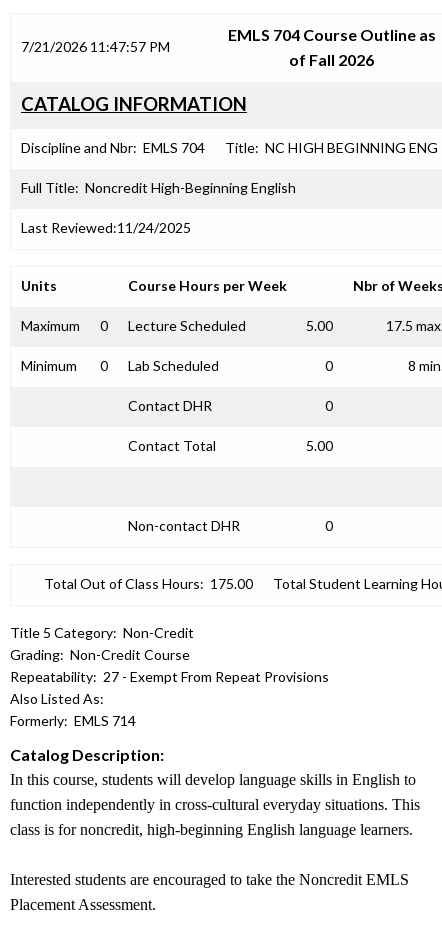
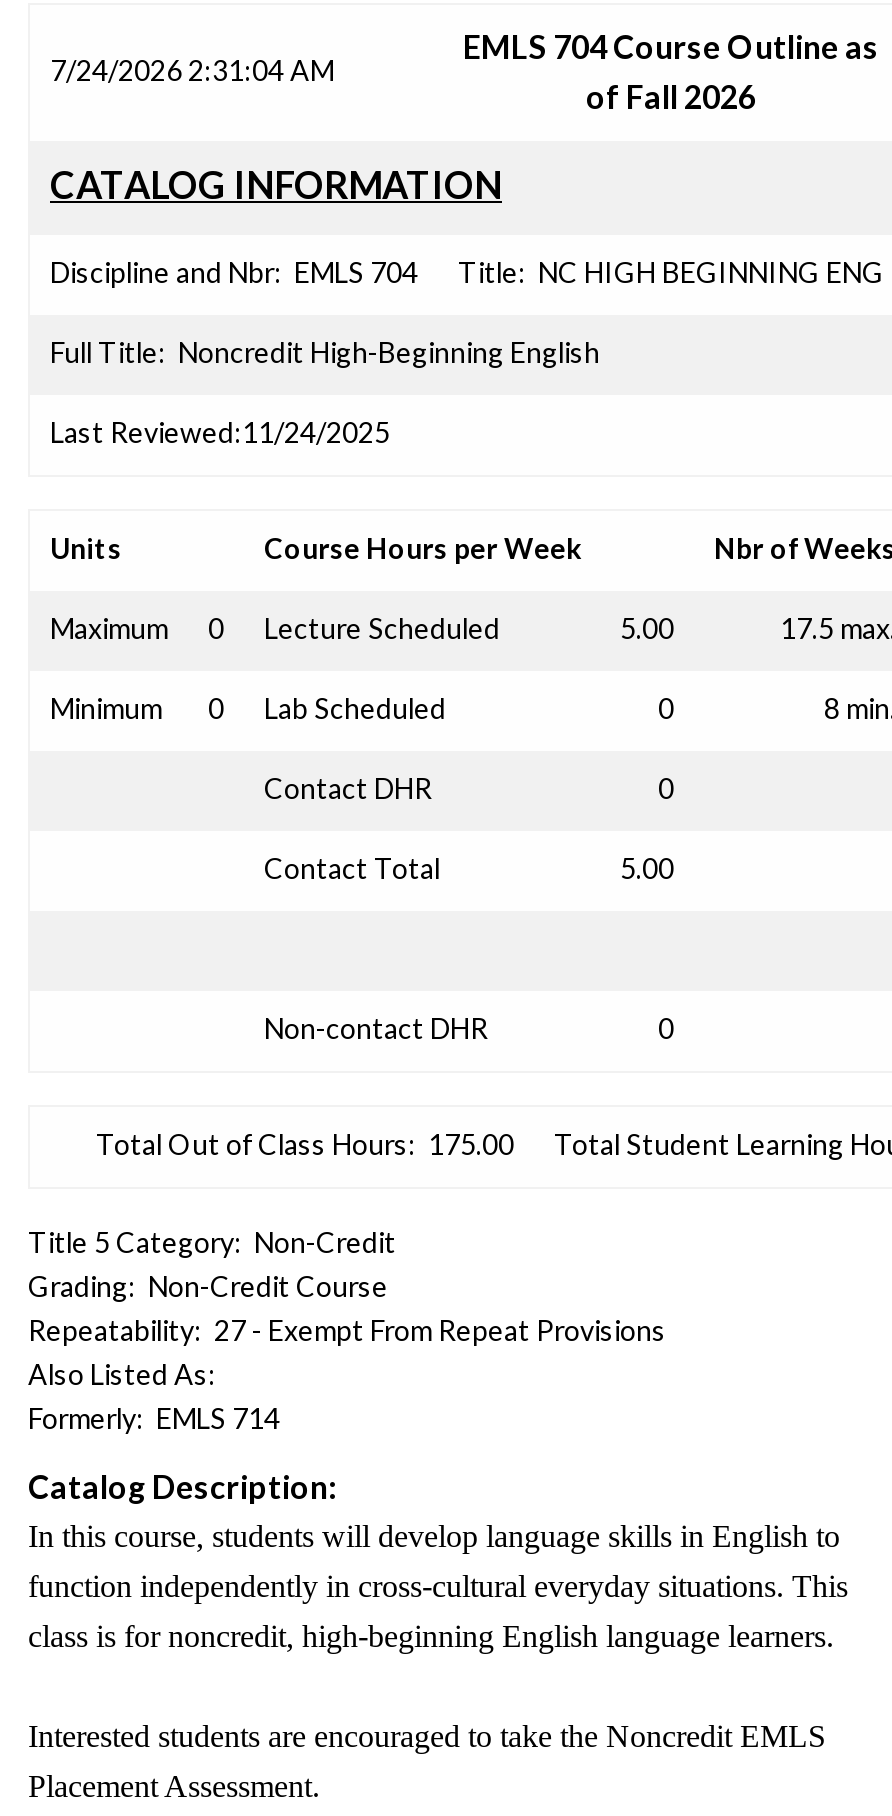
[21,38,170,55] 7/21/2026 11:47:57 PM -> [50,53,334,87] 7/24/2026 2:31:04 AM

